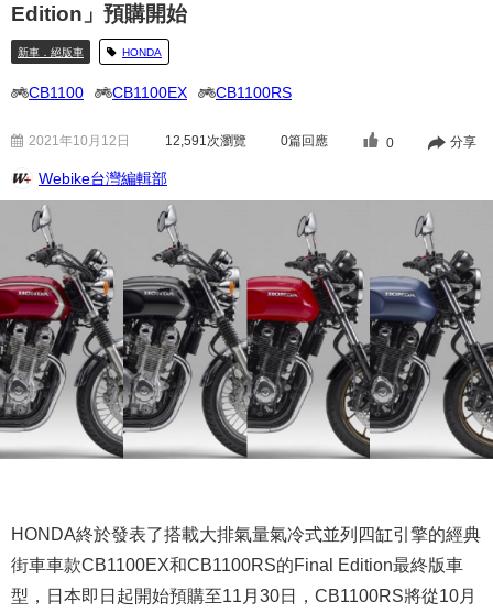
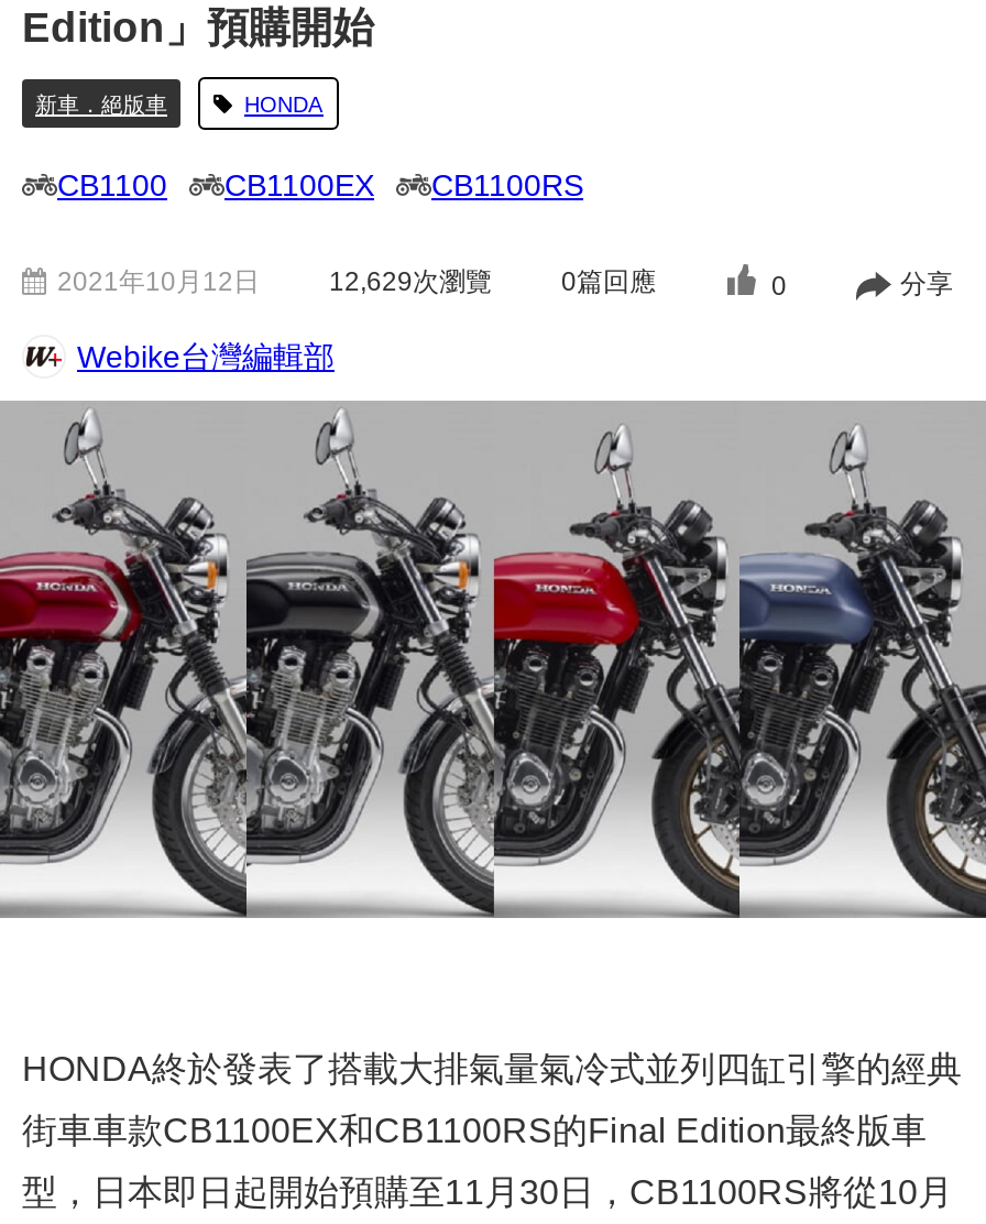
[165,135,246,148] 12,591次瀏覽 -> [329,269,492,296] 12,629次瀏覽

